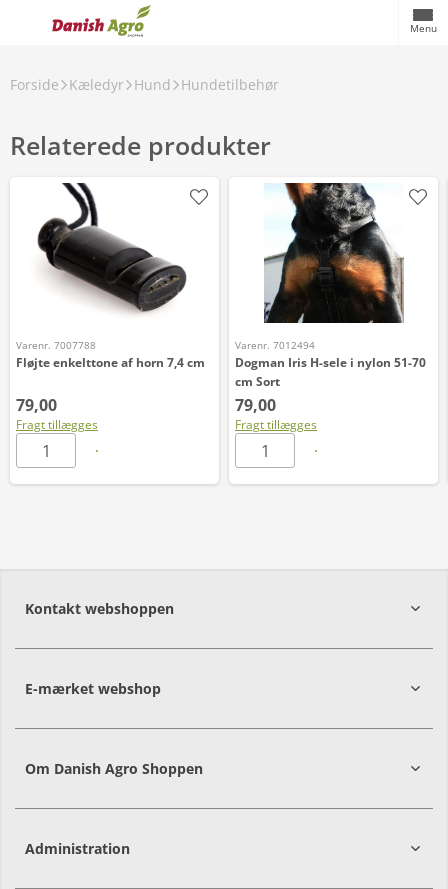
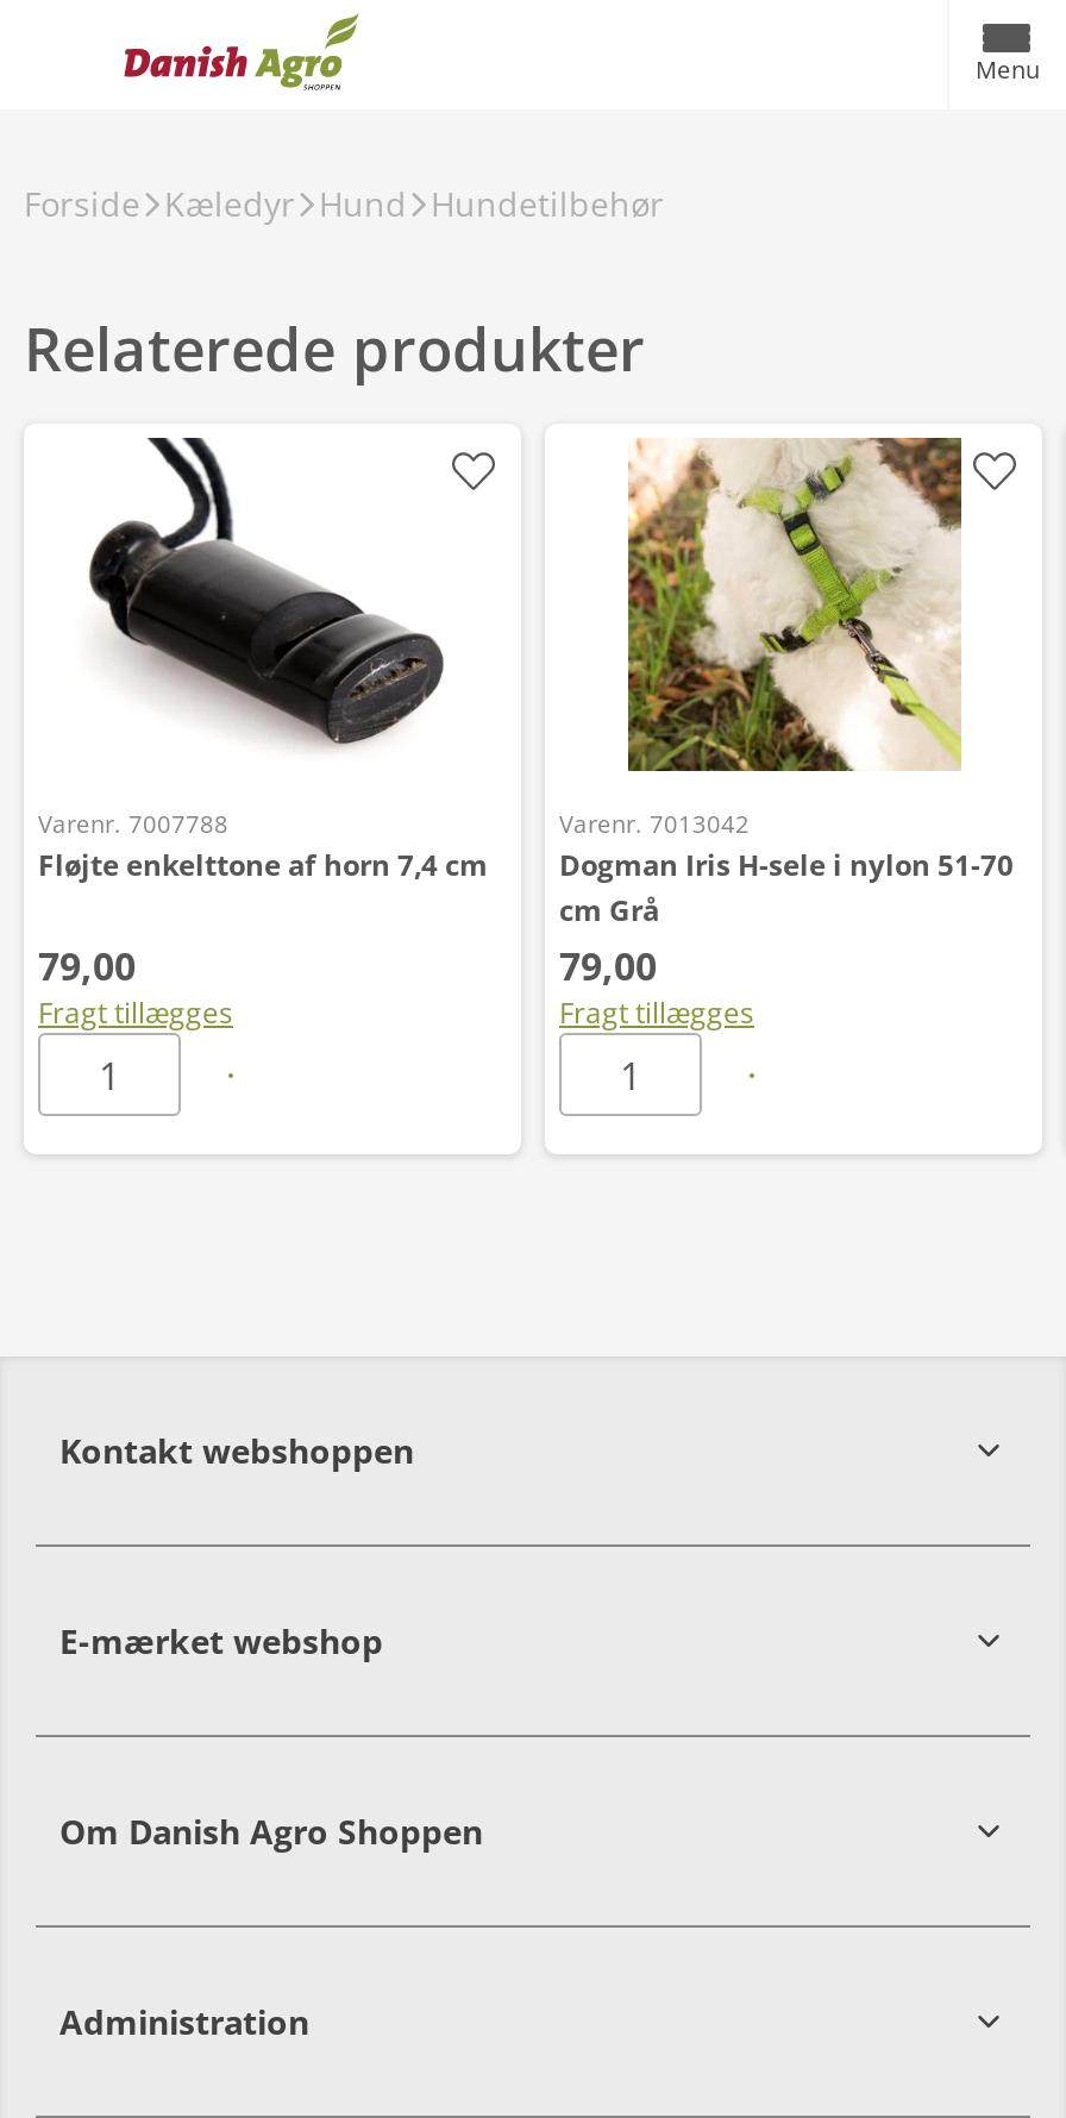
[235,182,404,352] [image] | Varenr. 7012494 -> [559,435,964,840] [image] | Varenr. 7013042
[235,373,280,390] cm Sort -> [559,890,659,930] cm Grå

